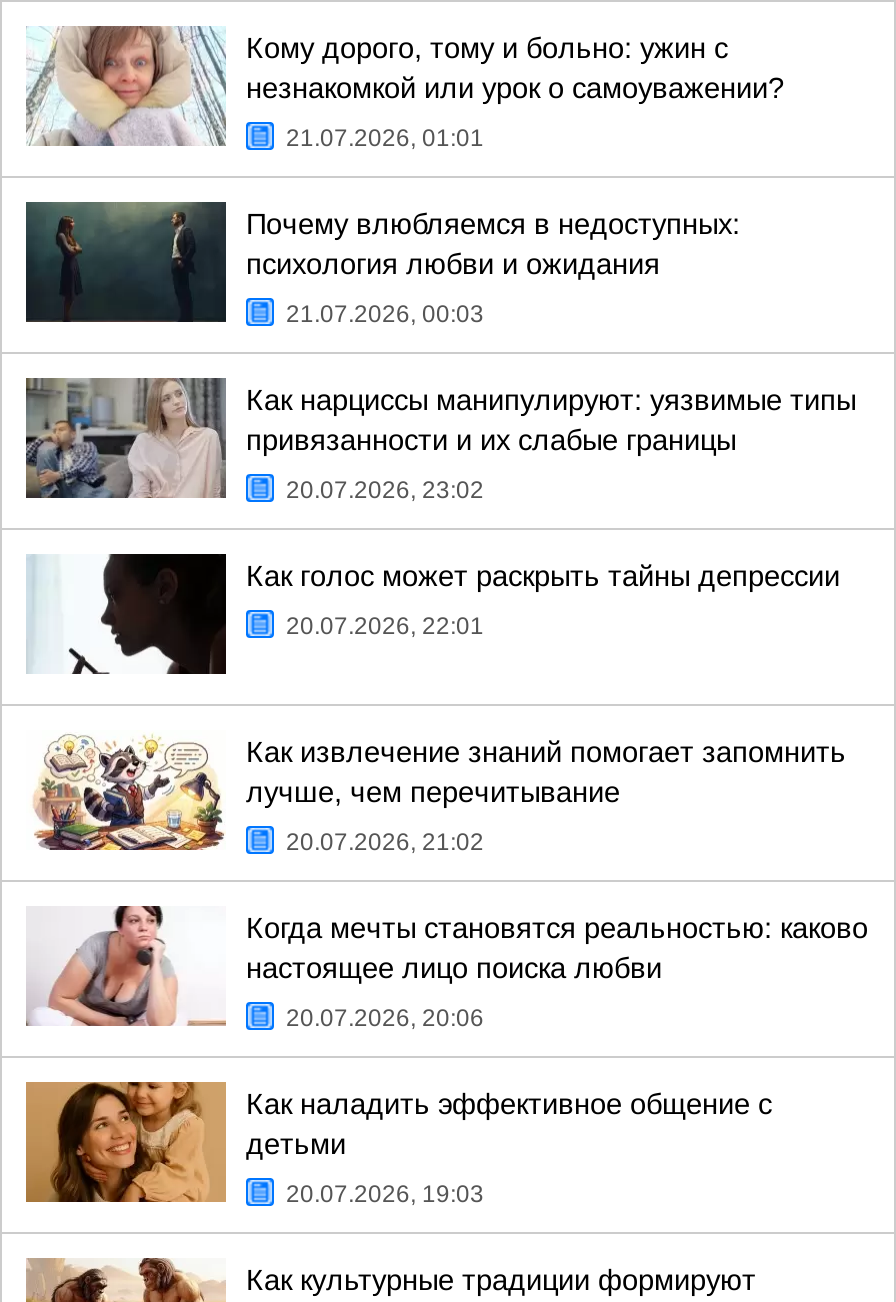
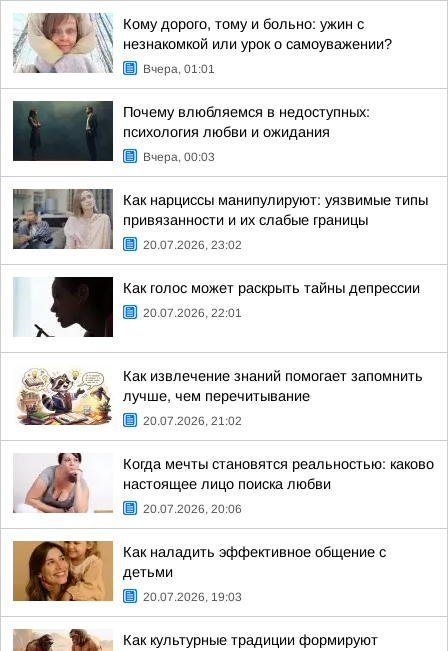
[286,124,484,152] 21.07.2026, 01:01 -> [143,62,215,76] Вчера, 01:01
[286,300,484,328] 21.07.2026, 00:03 -> [143,150,215,164] Вчера, 00:03

